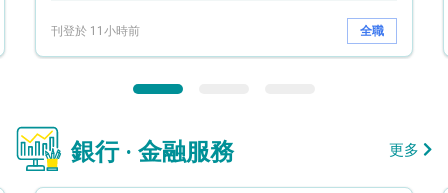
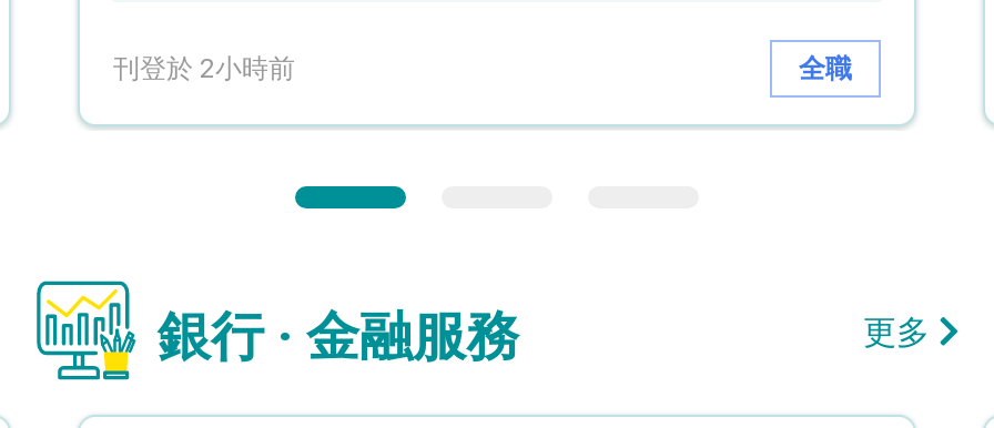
[51,23,140,37] 刊登於 11小時前 -> [113,52,295,83] 刊登於 2小時前

